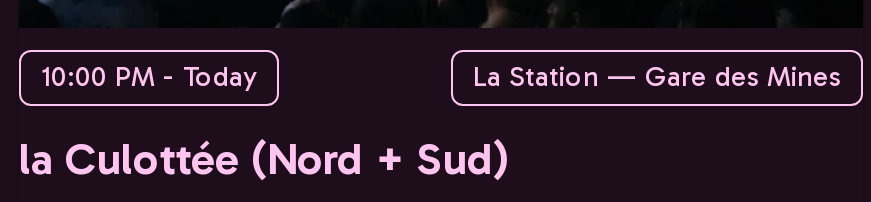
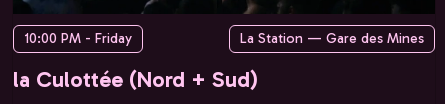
[41,60,257,94] 10:00 PM - Today -> [24,30,132,47] 10:00 PM - Friday

